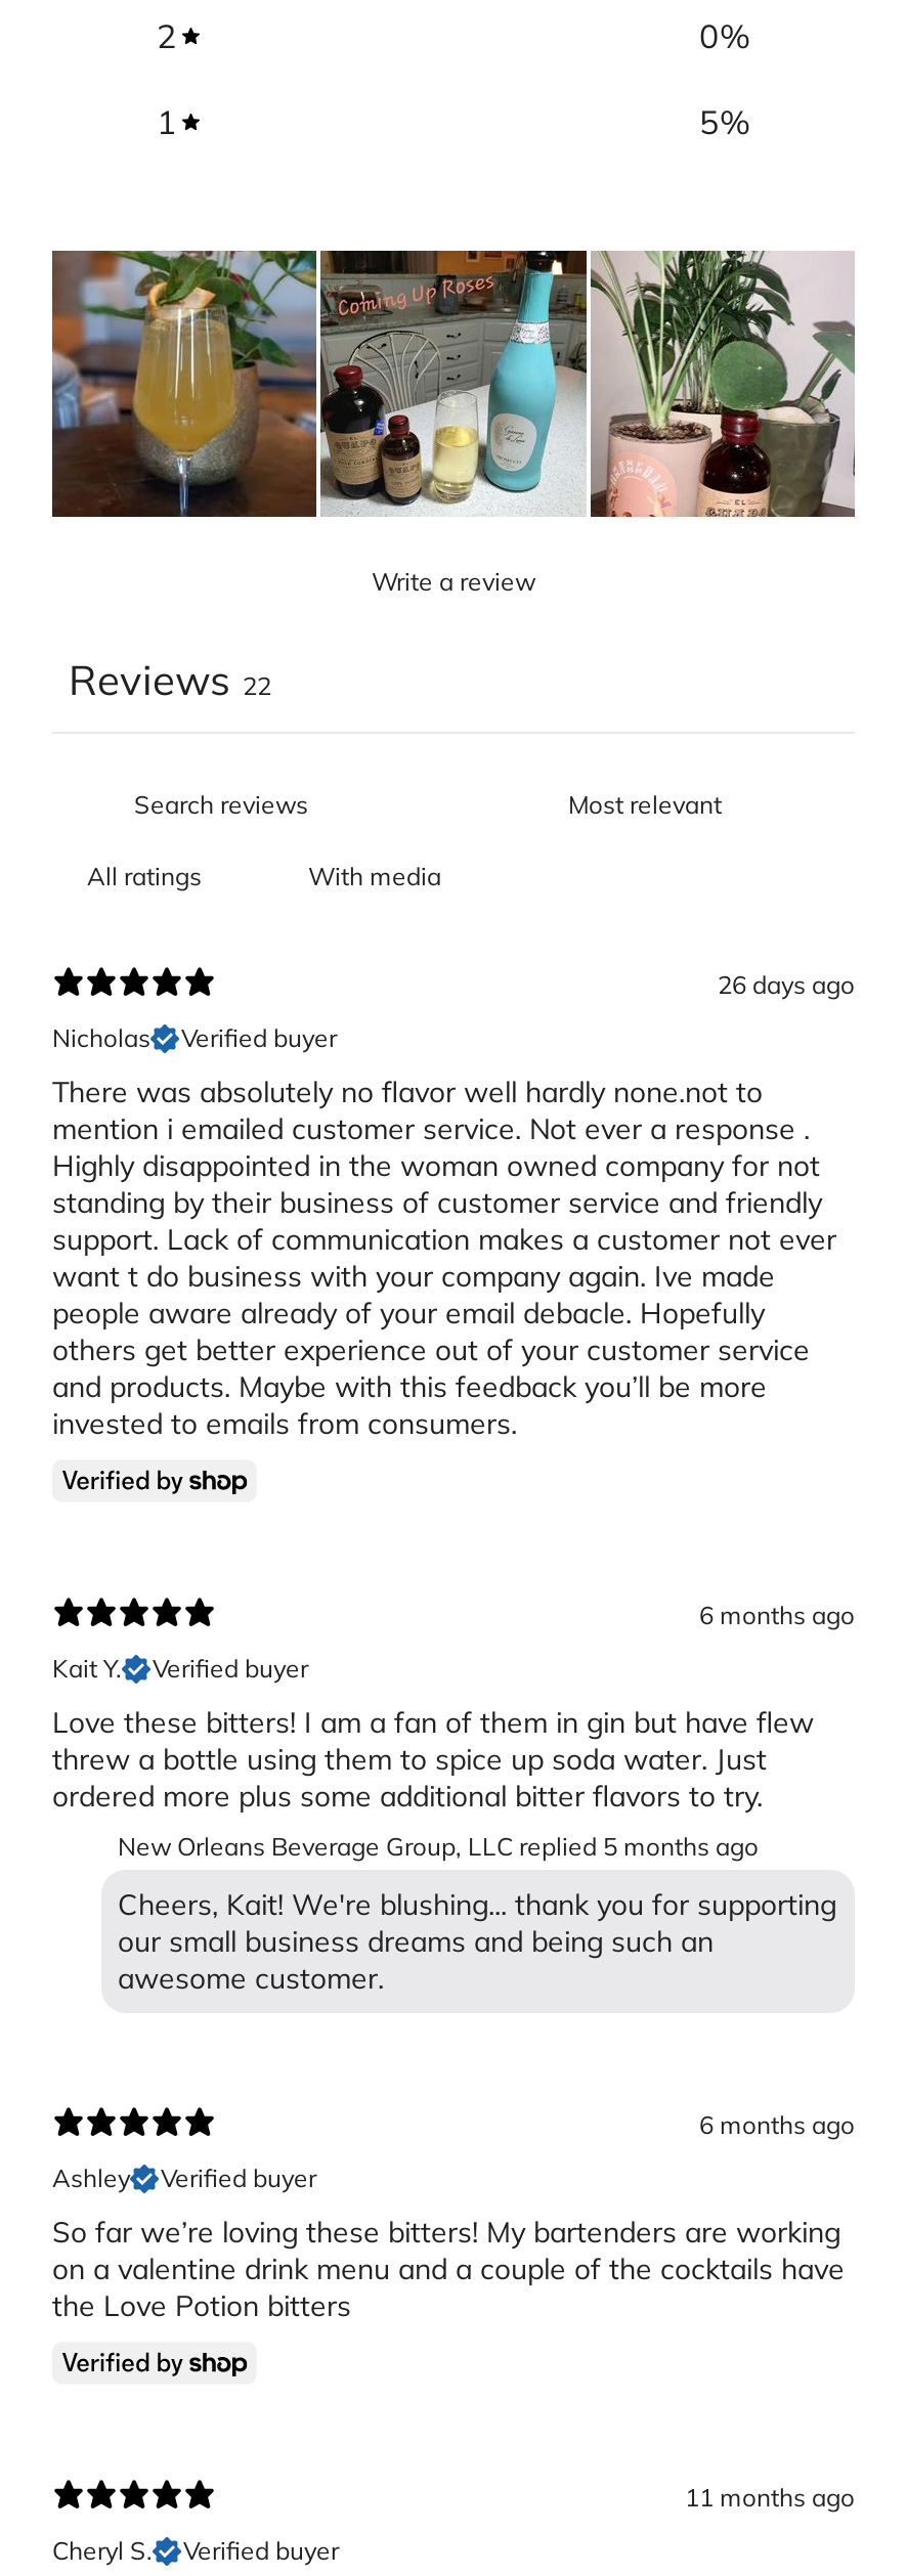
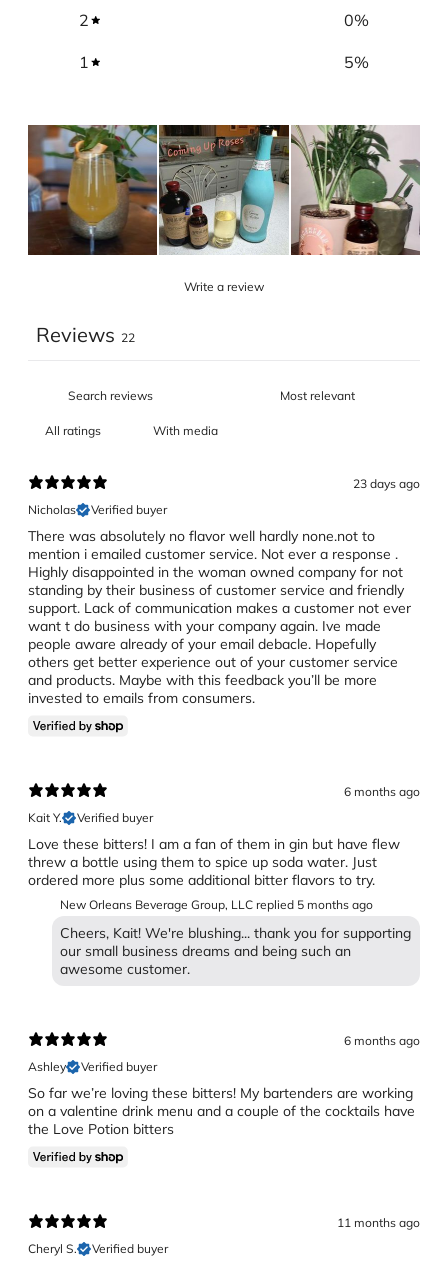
[718,969,855,999] 26 days ago -> [353,476,420,491] 23 days ago

